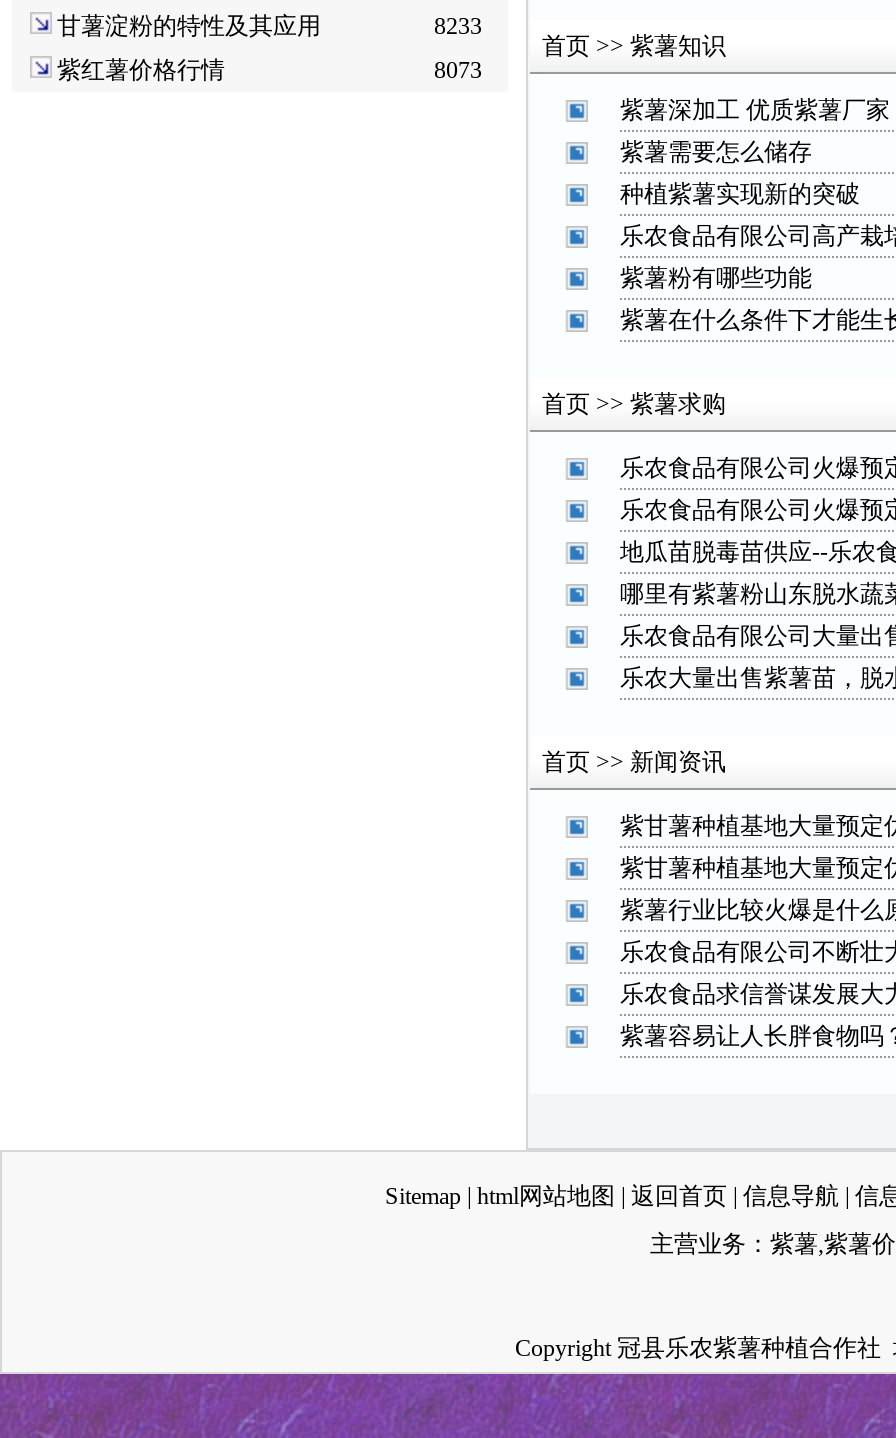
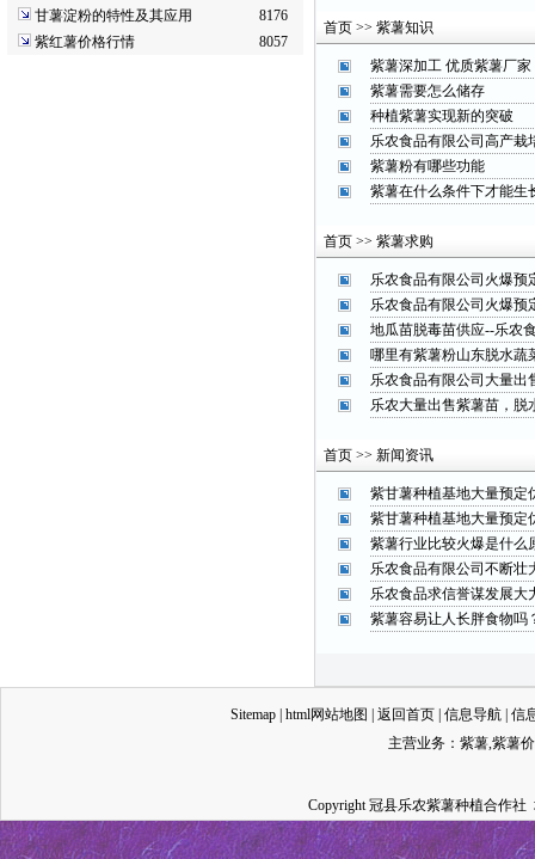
[434,12,482,40] 8233 -> [259,7,288,24] 8176
[434,56,482,84] 8073 -> [259,33,288,50] 8057

